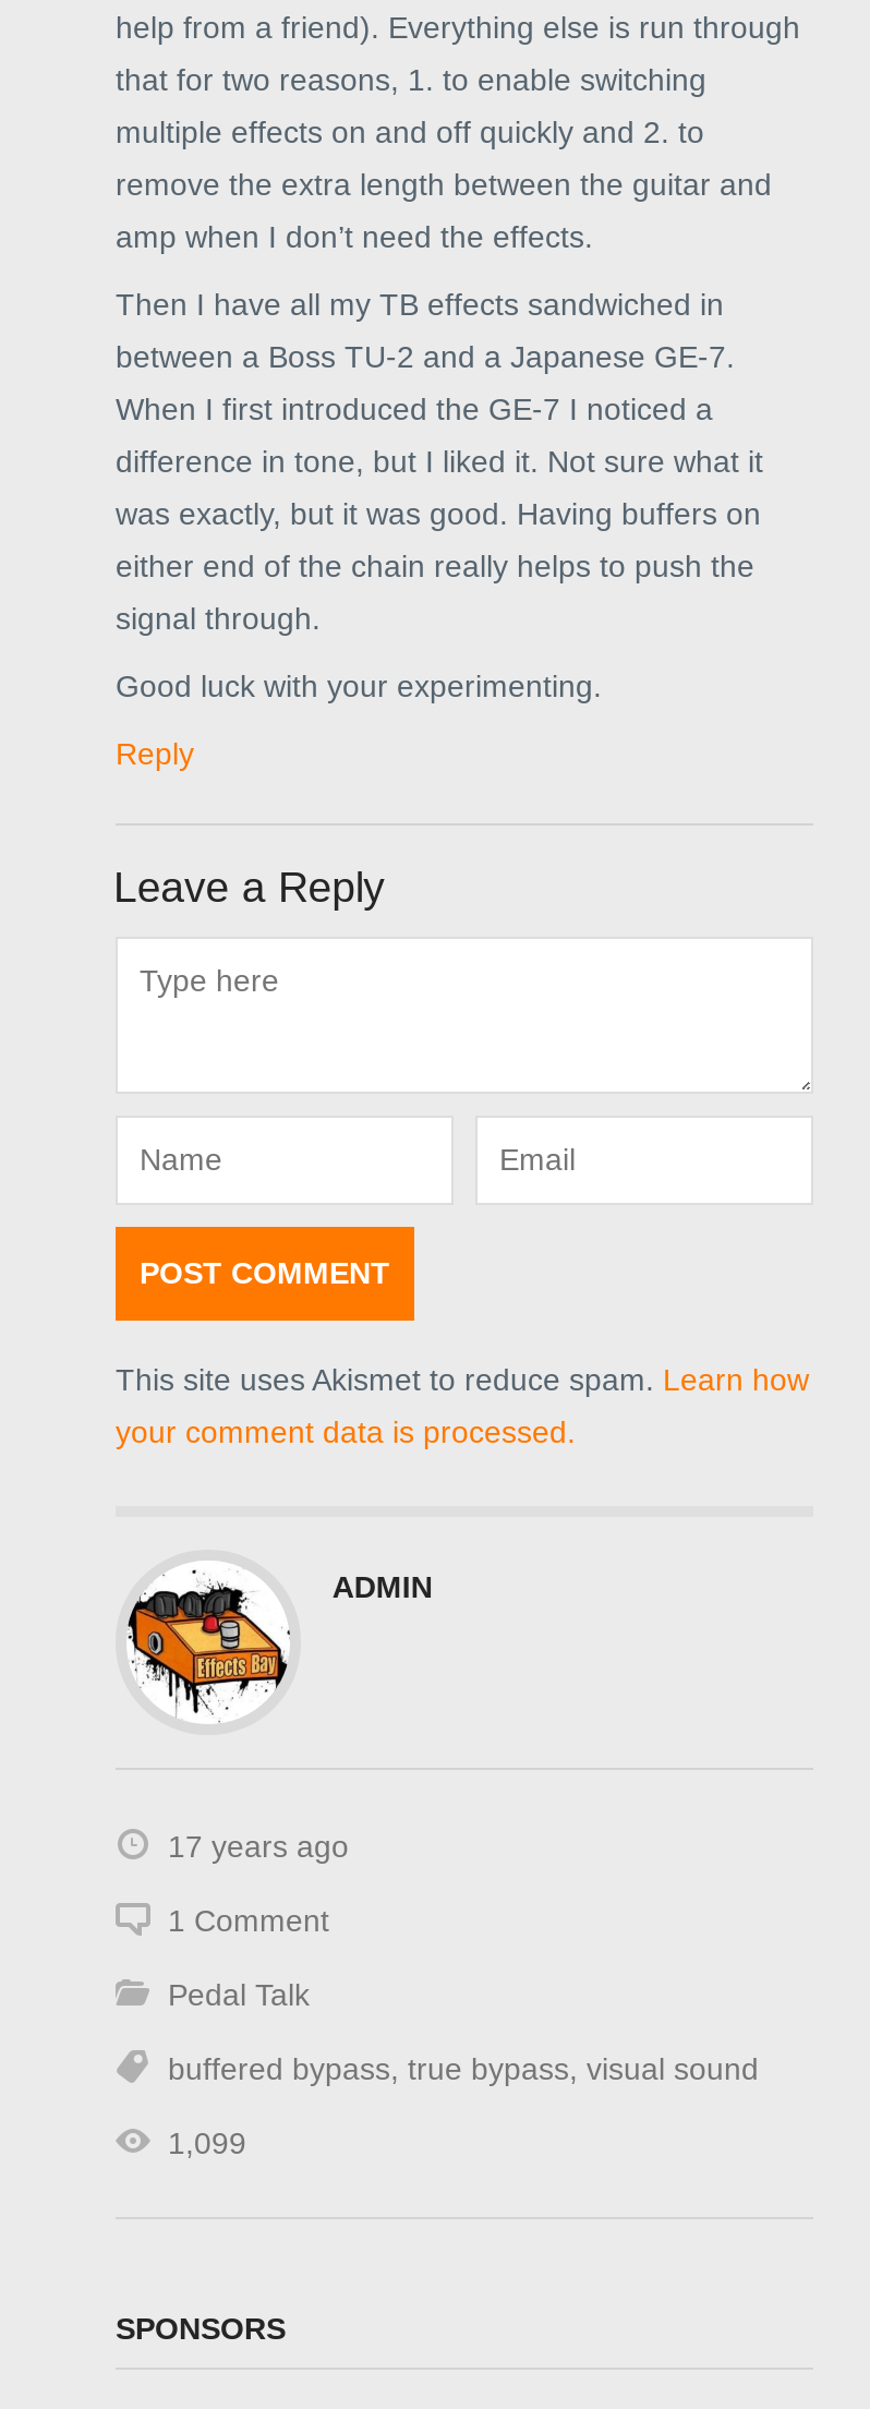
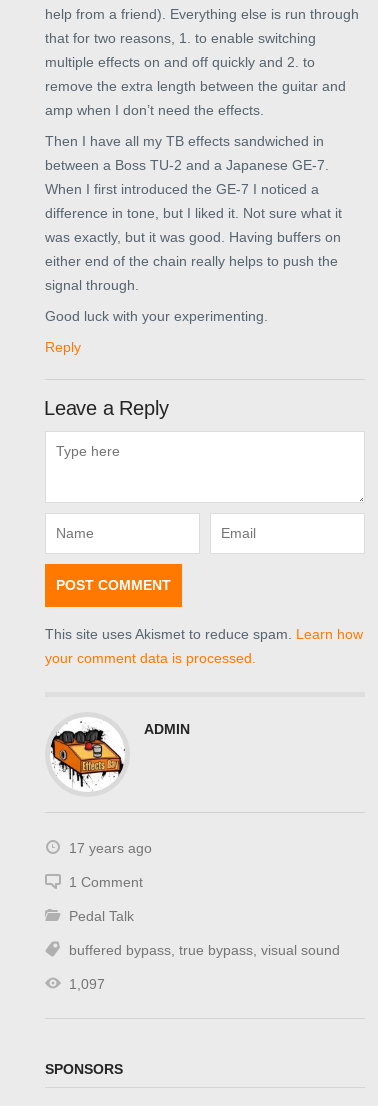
[168,2125,246,2160] 1,099 -> [69,976,105,992] 1,097

